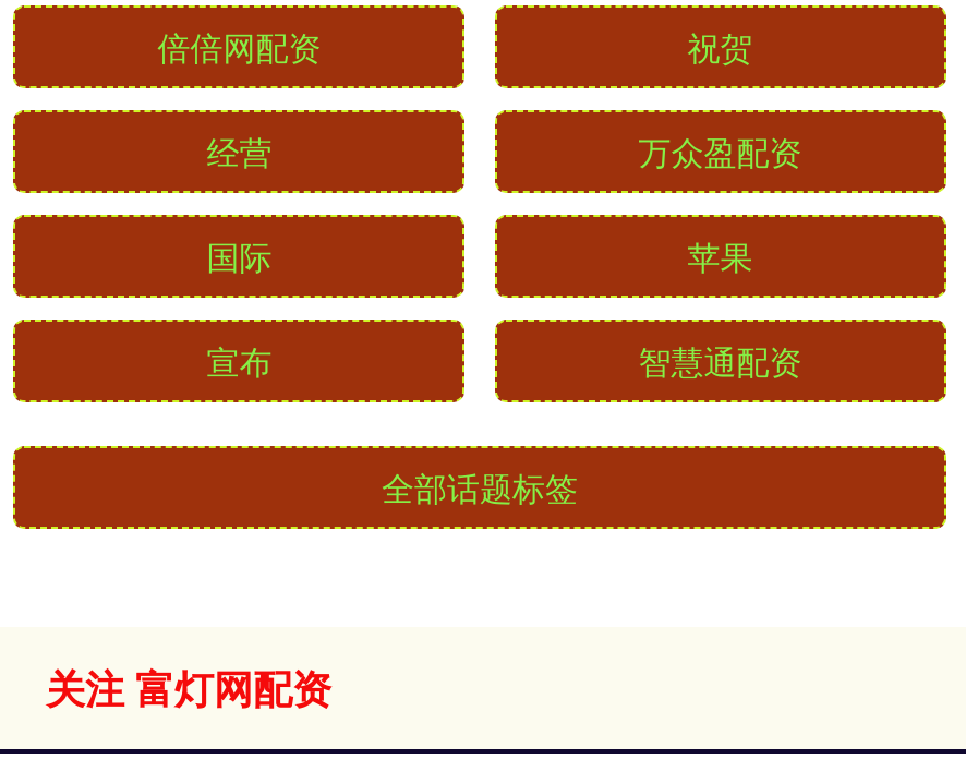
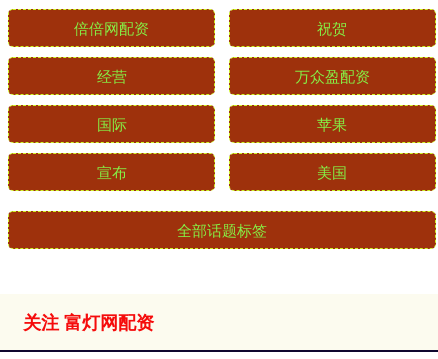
[638,338,802,383] 智慧通配资 -> [317,161,347,182] 美国

